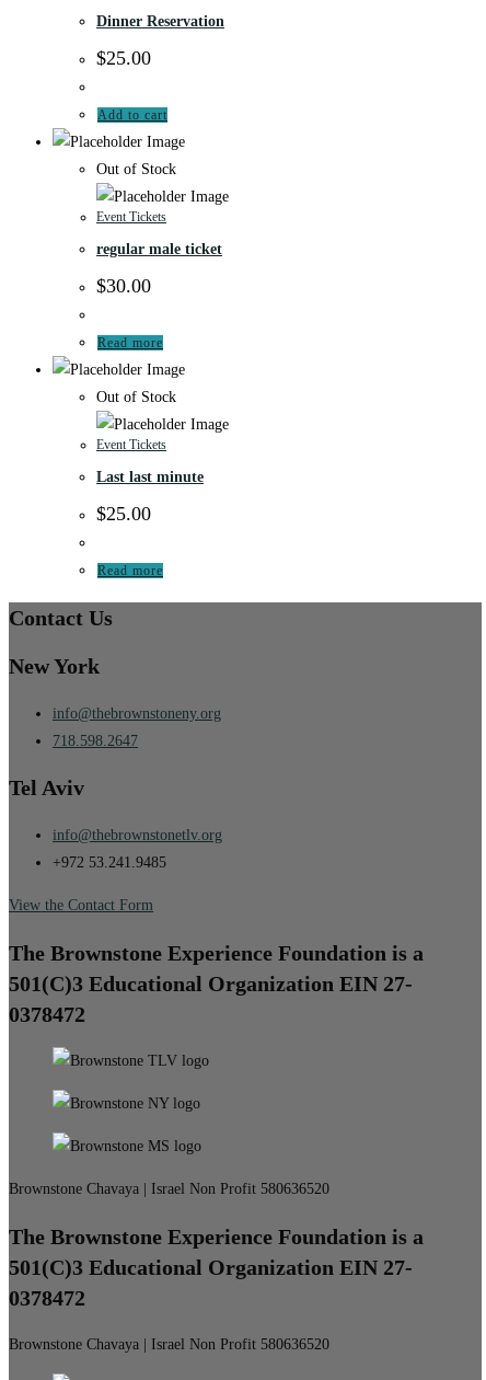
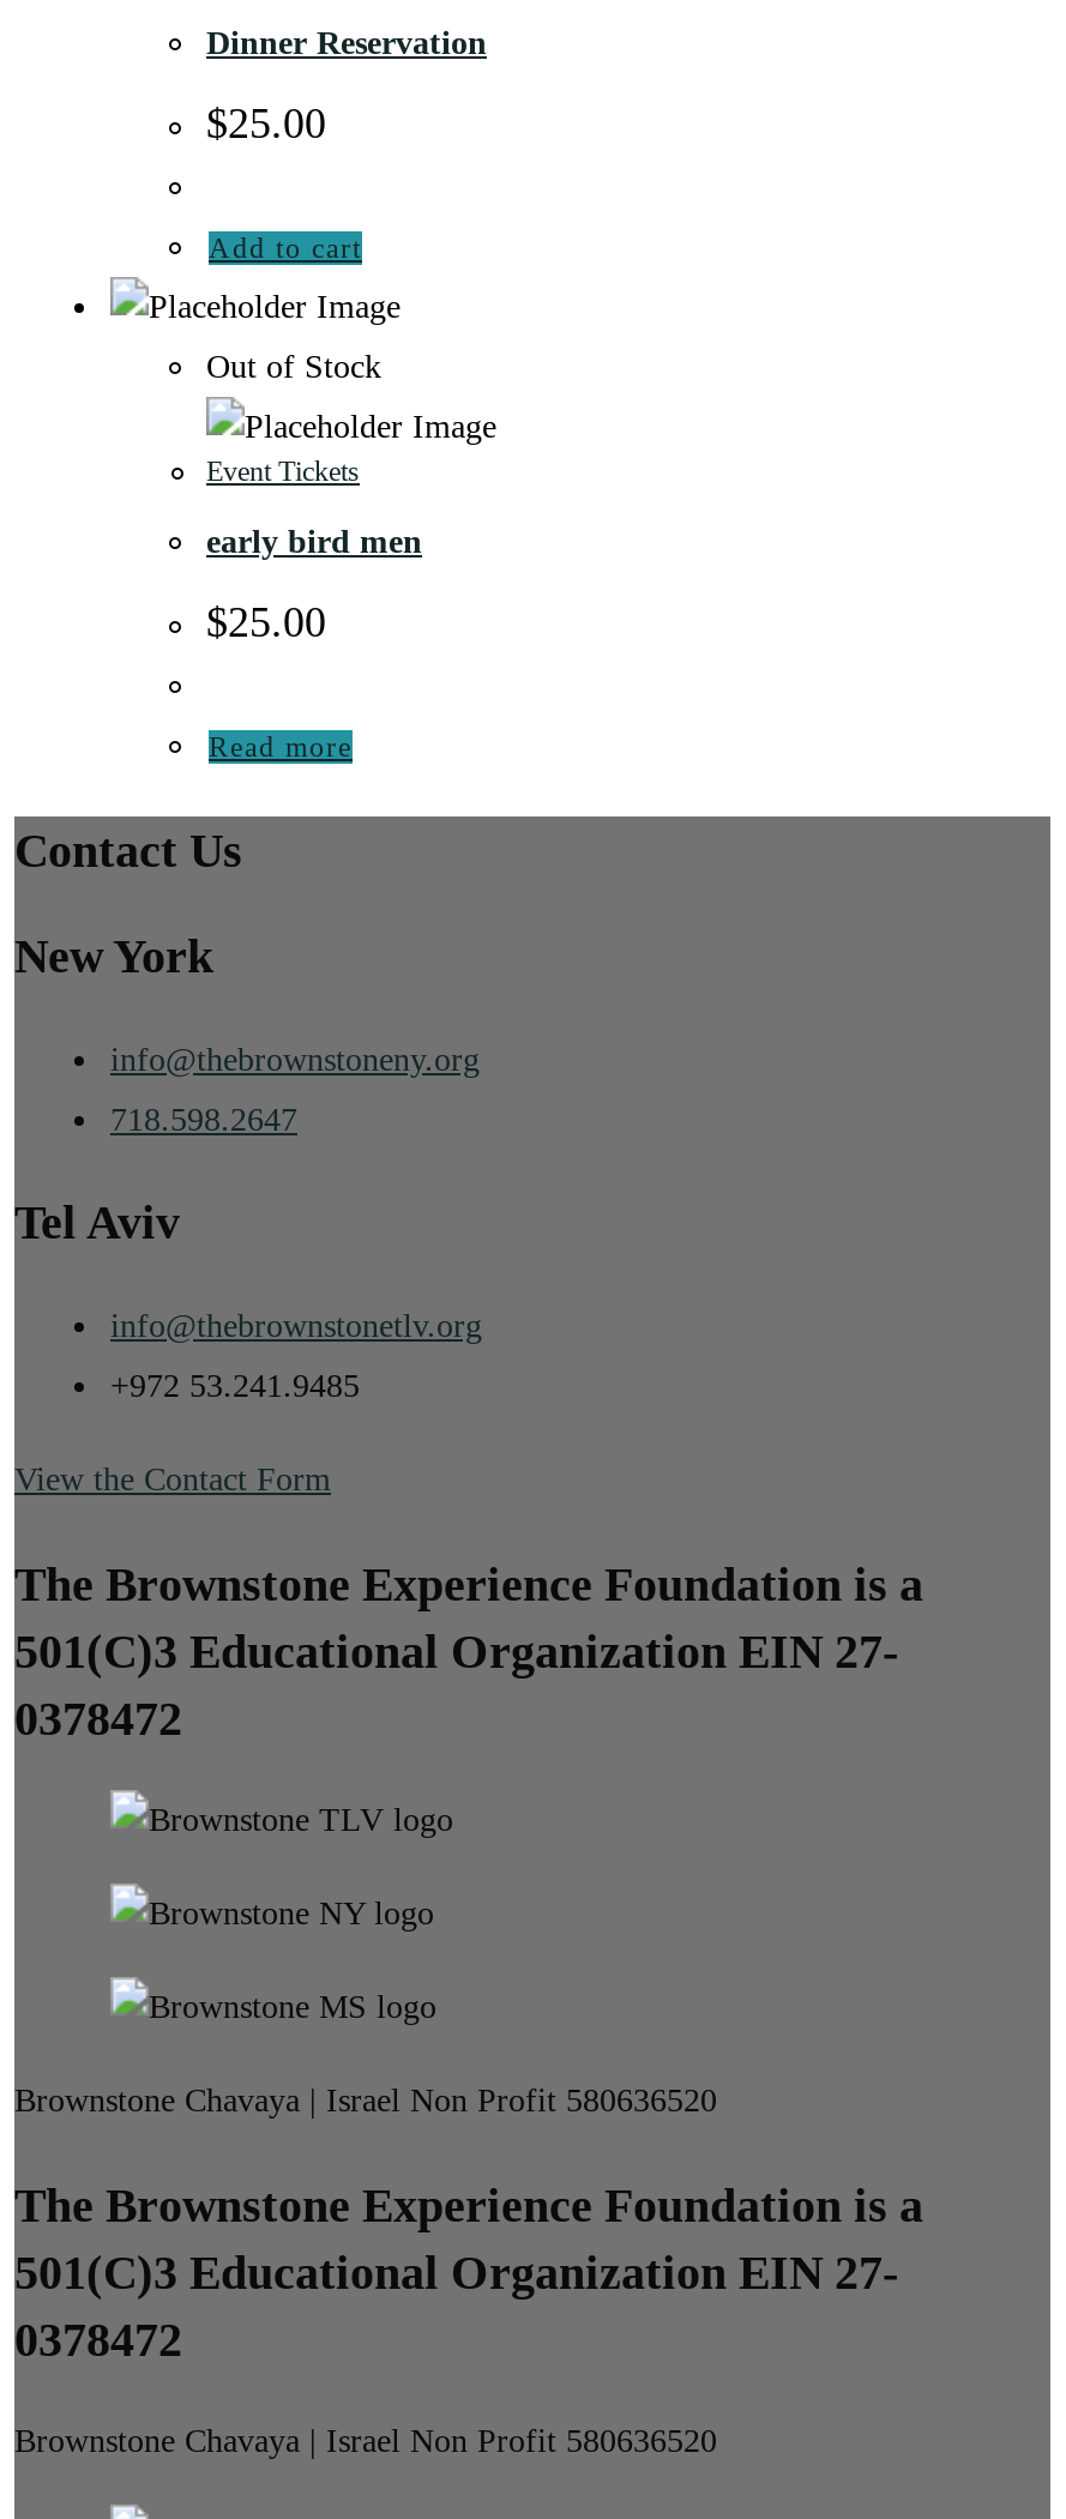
[96,241,222,486] regular male ticket | $30.00 | Read more | Out of Stock | Event Tickets | Last last minute -> [206,524,422,560] early bird men

